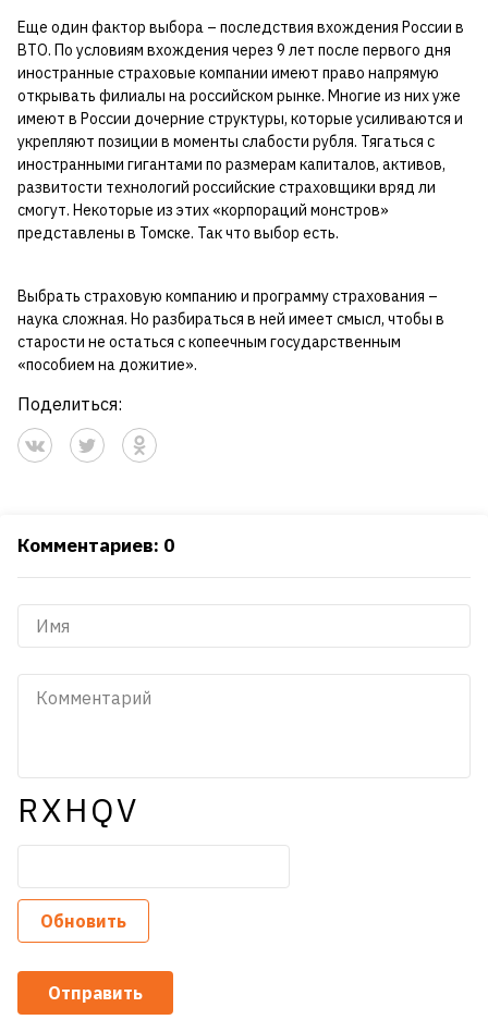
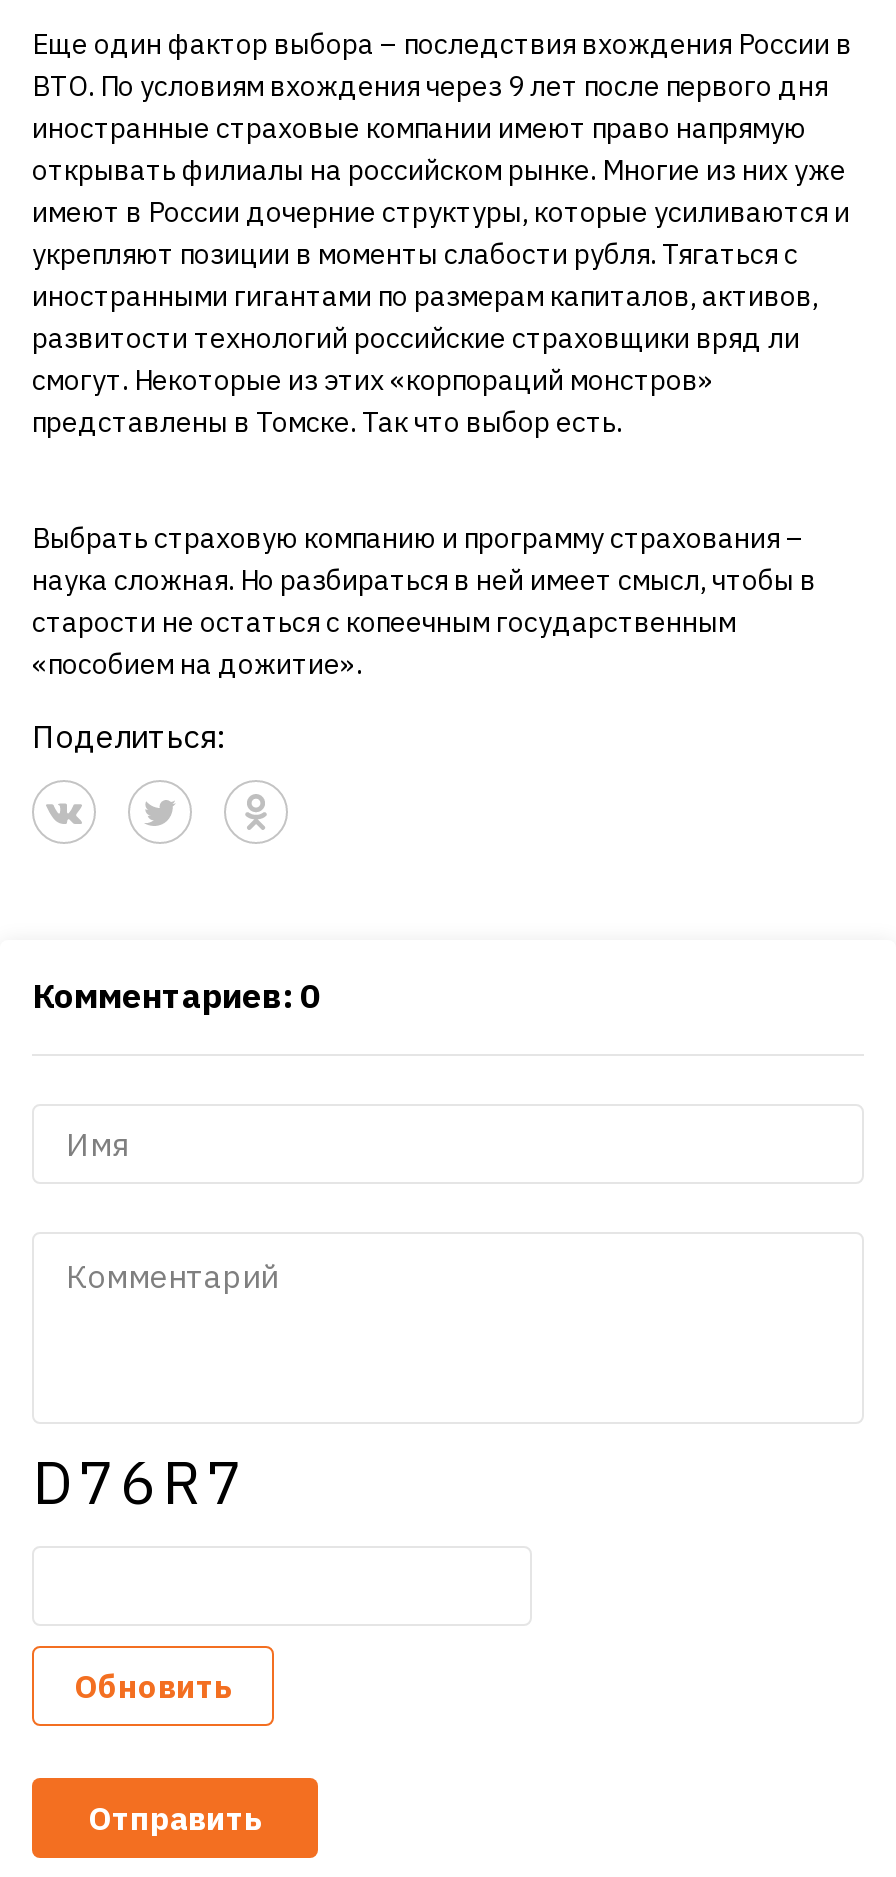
[17,788,139,831] RXHQV -> [32,1443,248,1521] D76R7

